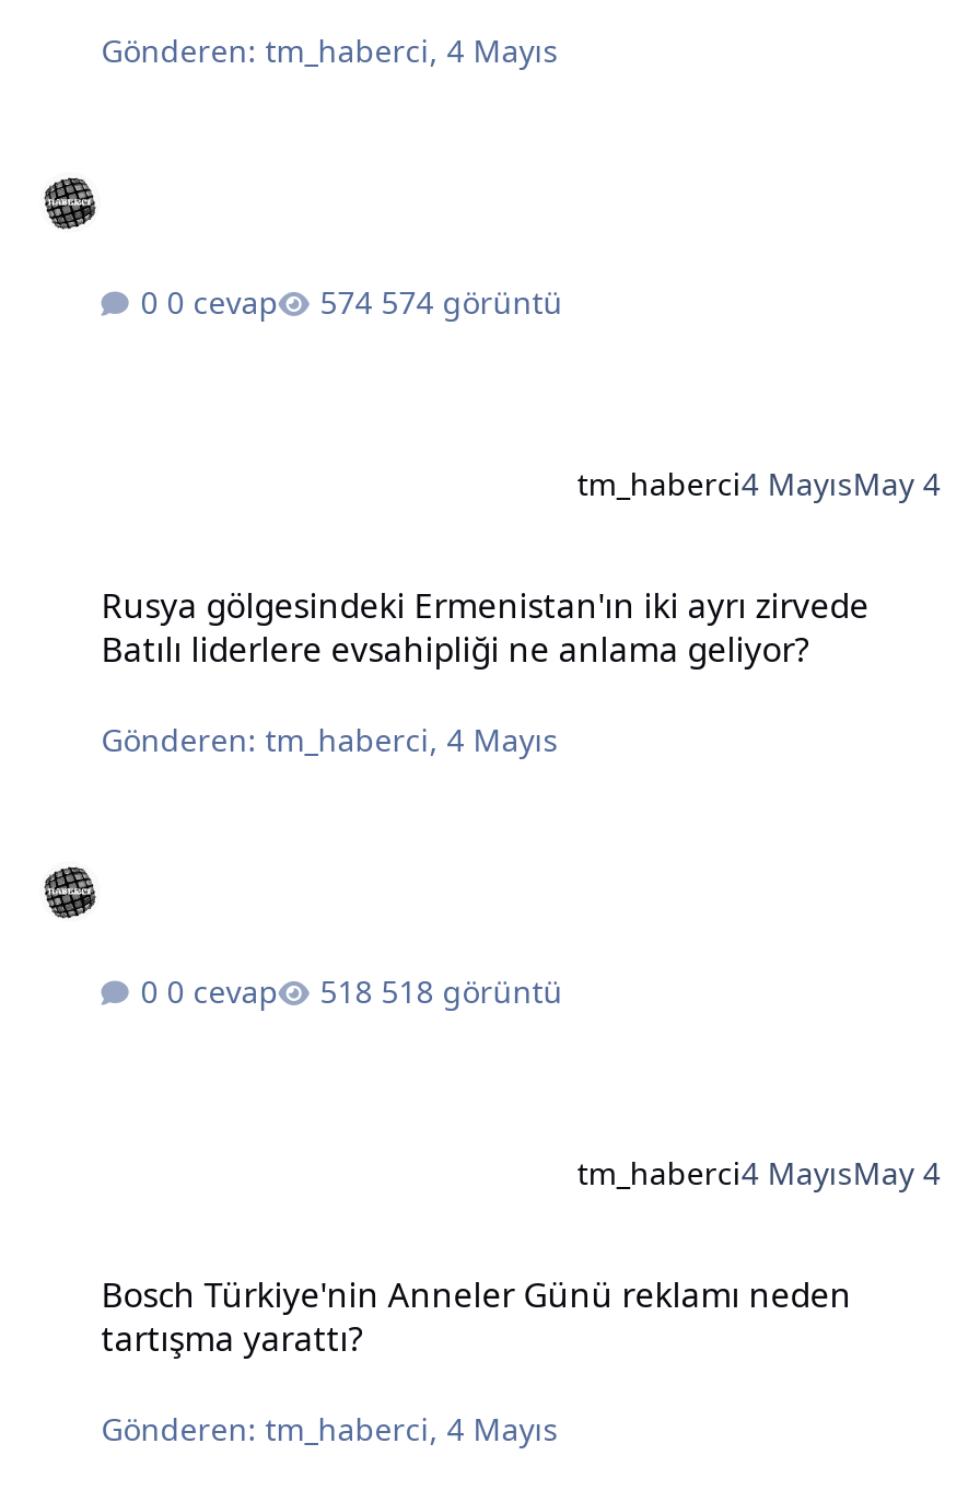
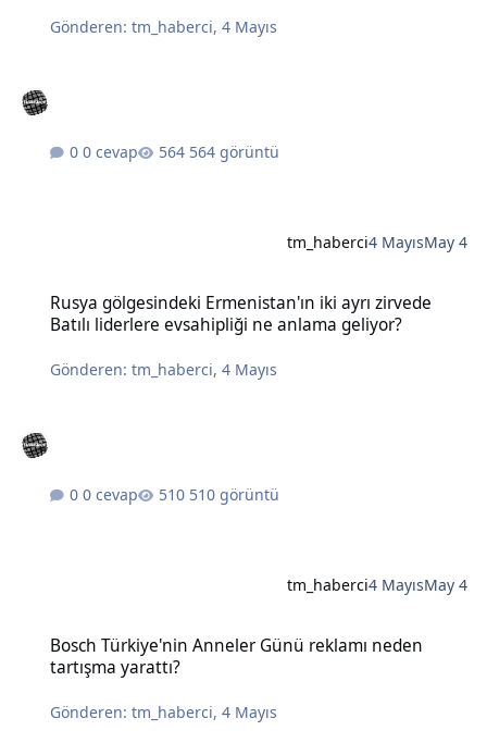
[381,281,563,323] 574 görüntü -> [189,141,280,162] 564 görüntü
[381,970,563,1011] 518 görüntü -> [189,484,280,505] 510 görüntü

